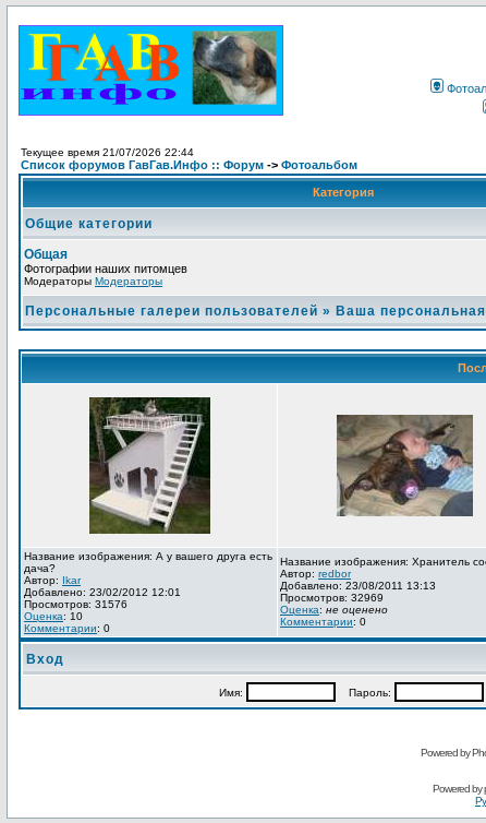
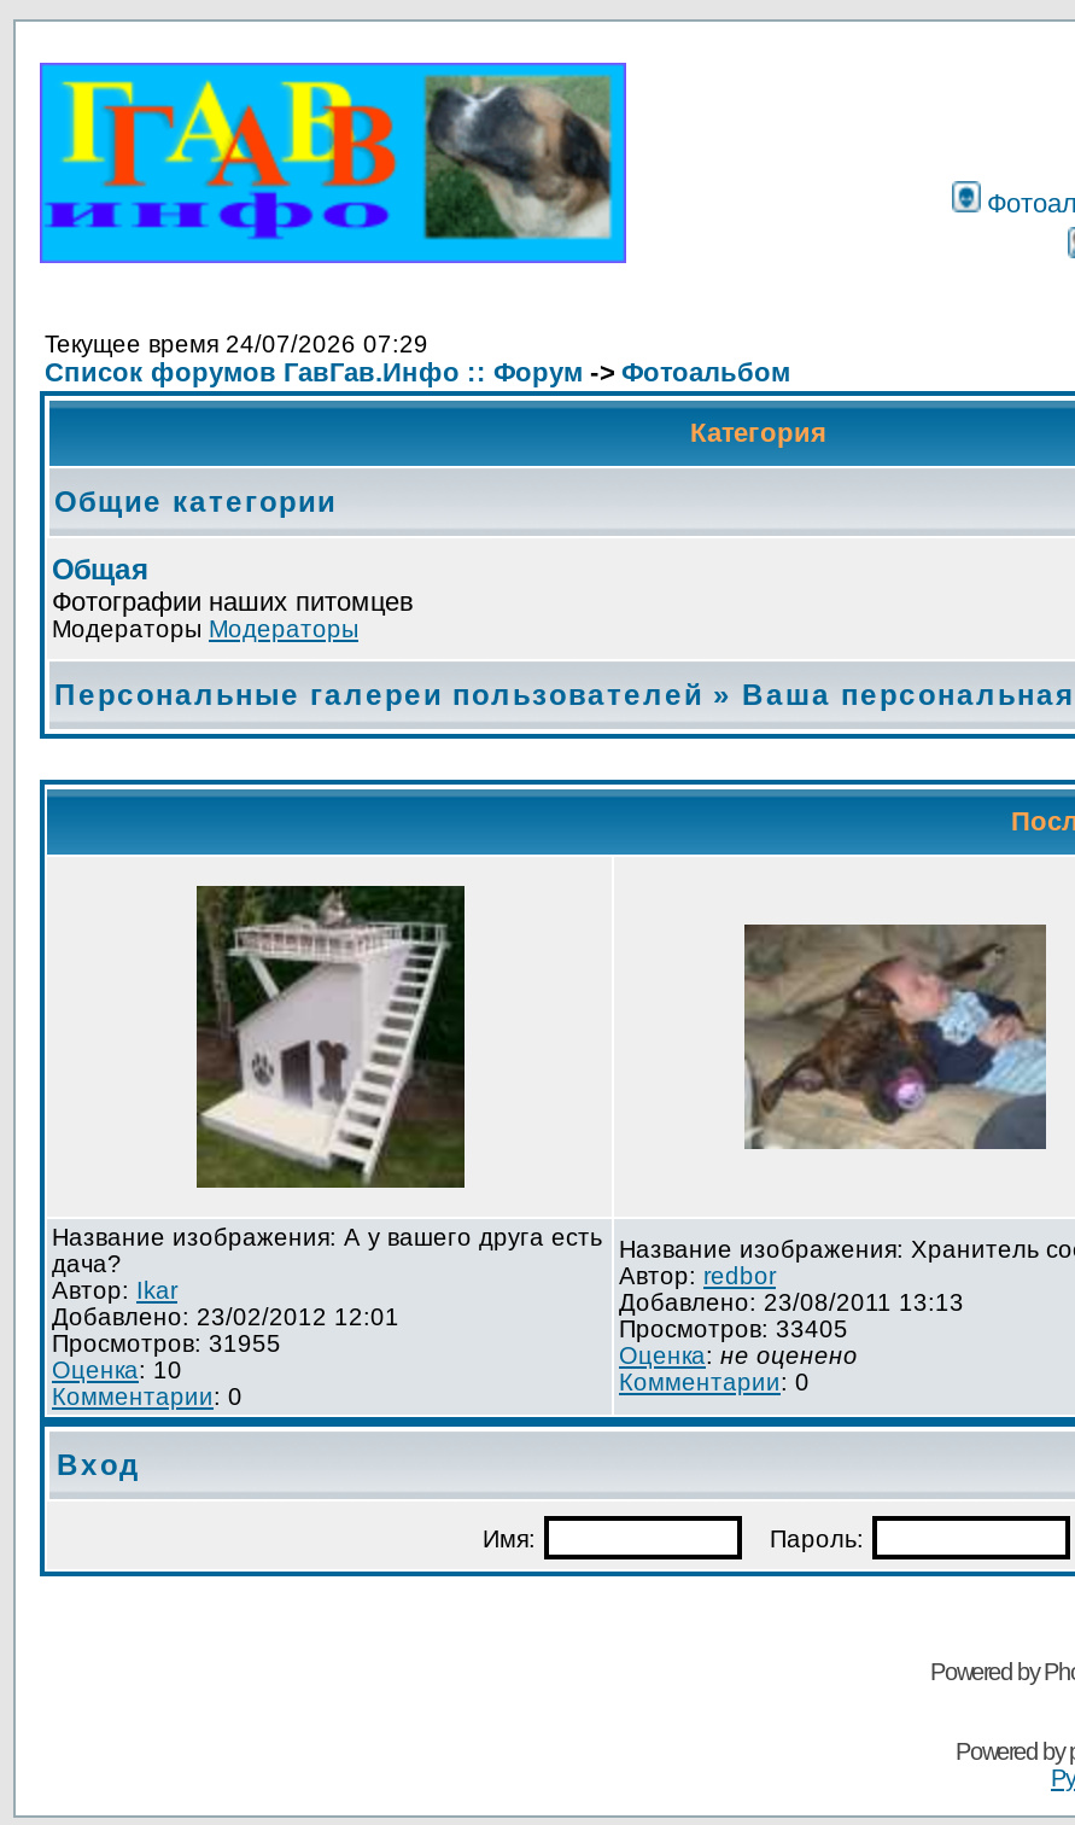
[21,146,194,158] Текущее время 21/07/2026 22:44 -> [45,331,428,357] Текущее время 24/07/2026 07:29
[280,592,384,604] Просмотров: 32969 -> [619,1316,848,1342] Просмотров: 33405
[24,598,127,610] Просмотров: 31576 -> [52,1330,281,1357] Просмотров: 31955

